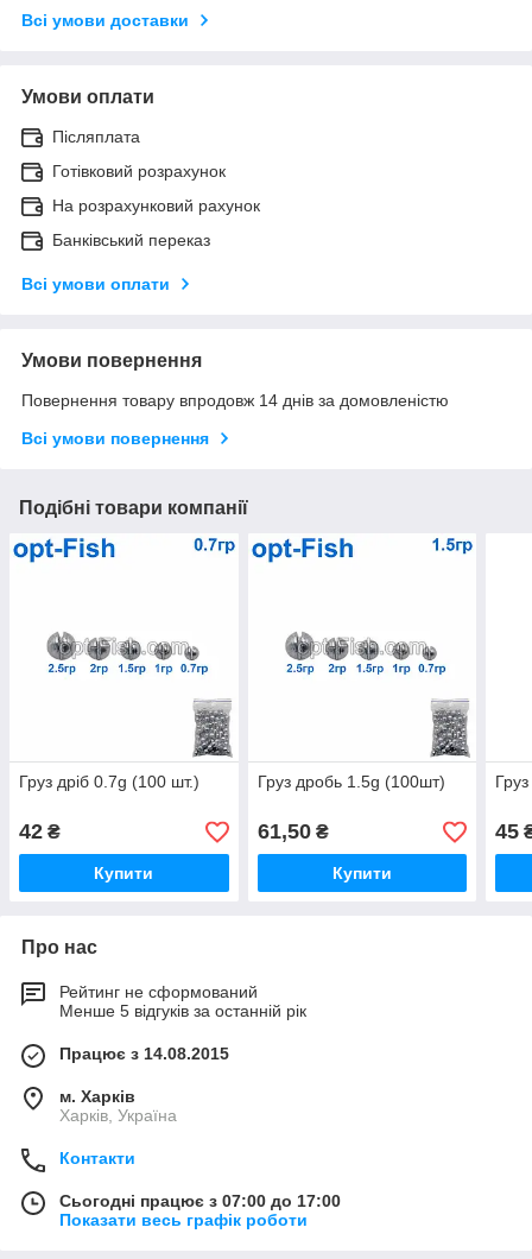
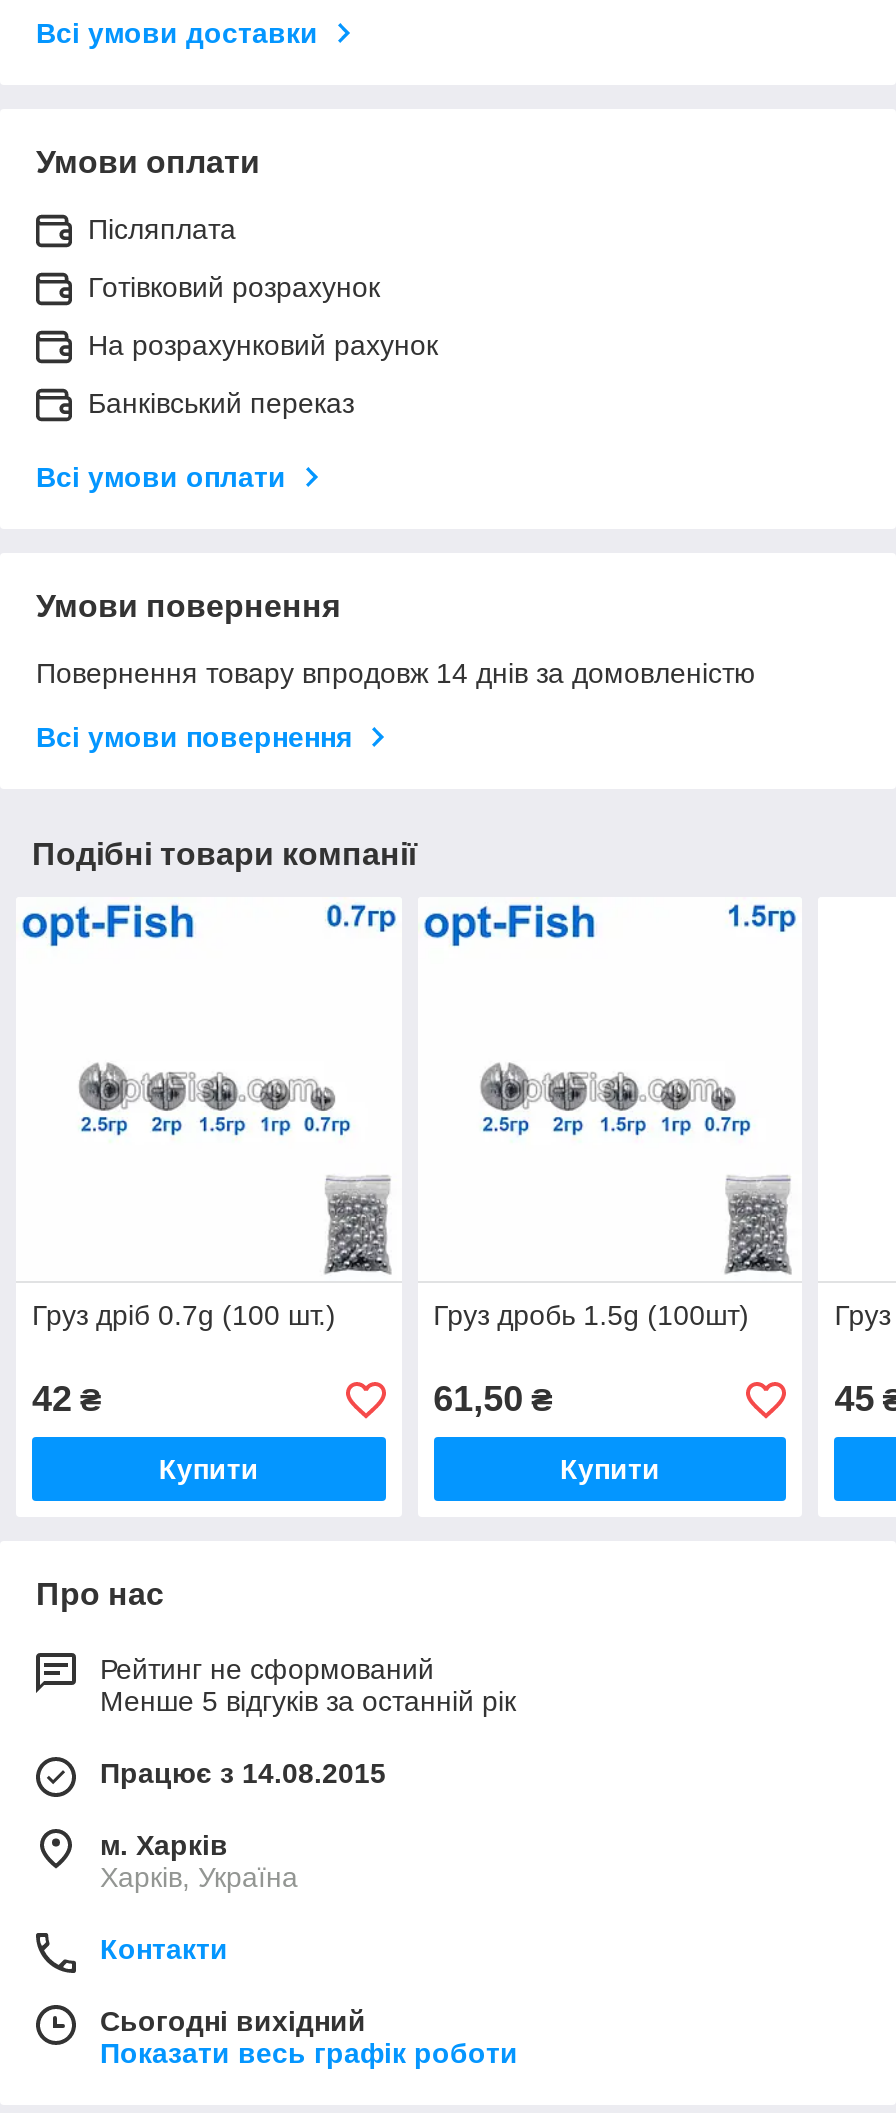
[59,1192,341,1211] Сьогодні працює з 07:00 до 17:00 -> [100,2006,366,2038] Сьогодні вихідний

